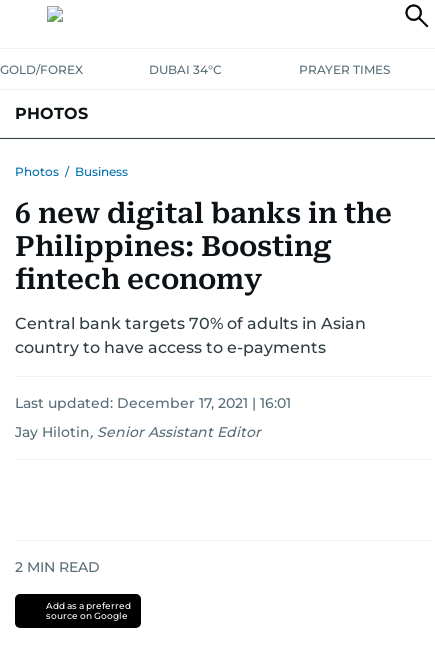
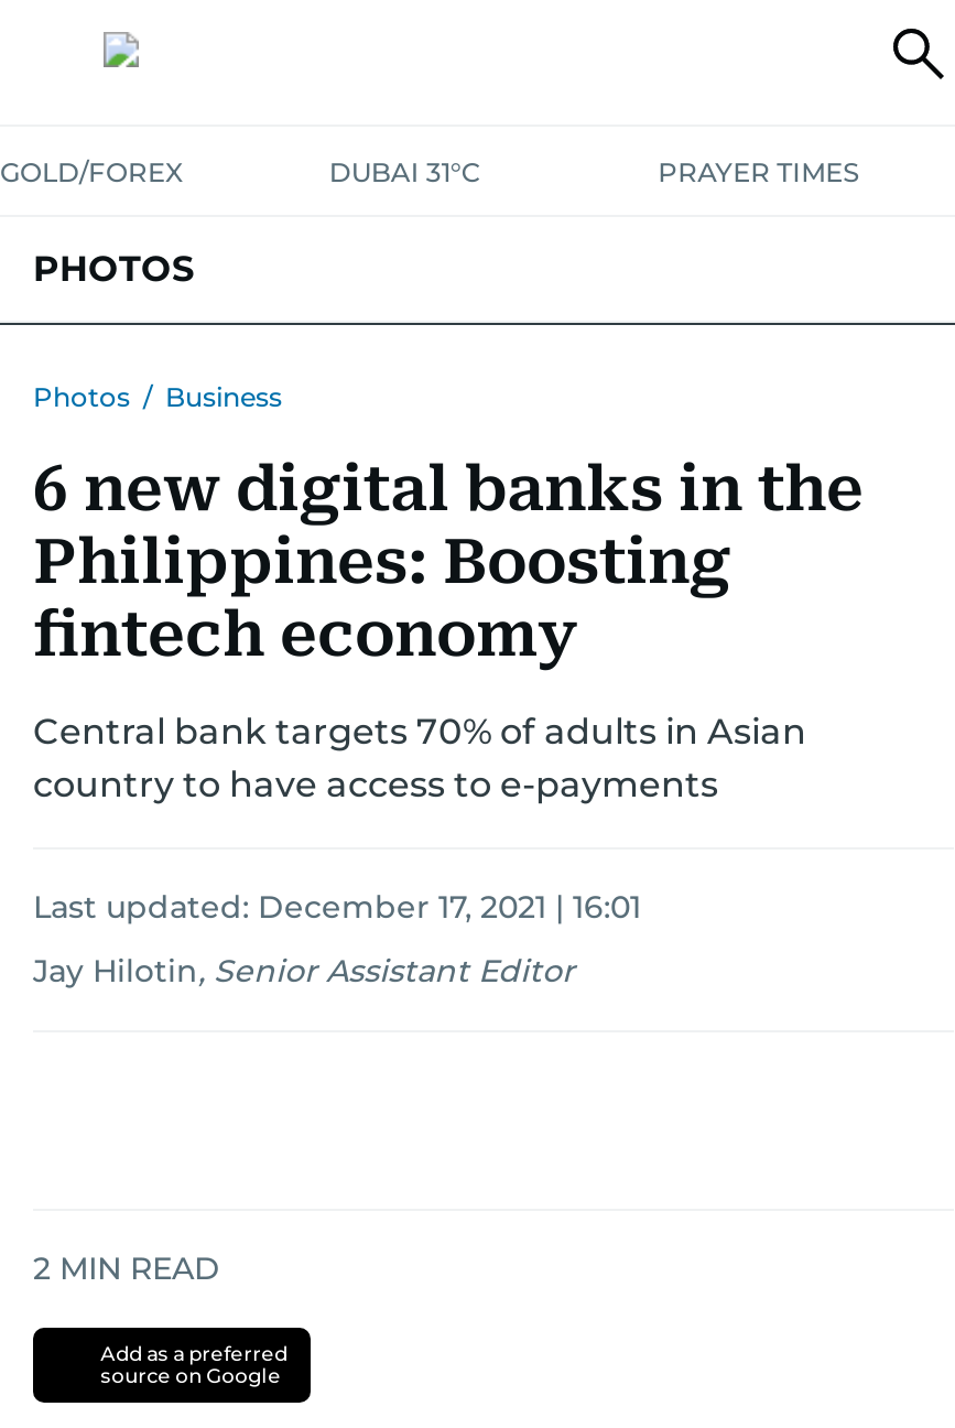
[149,62,222,77] DUBAI 34°C -> [329,155,481,188] DUBAI 31°C

